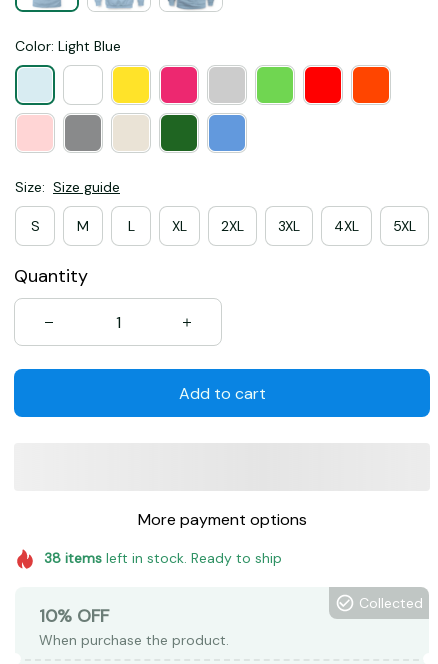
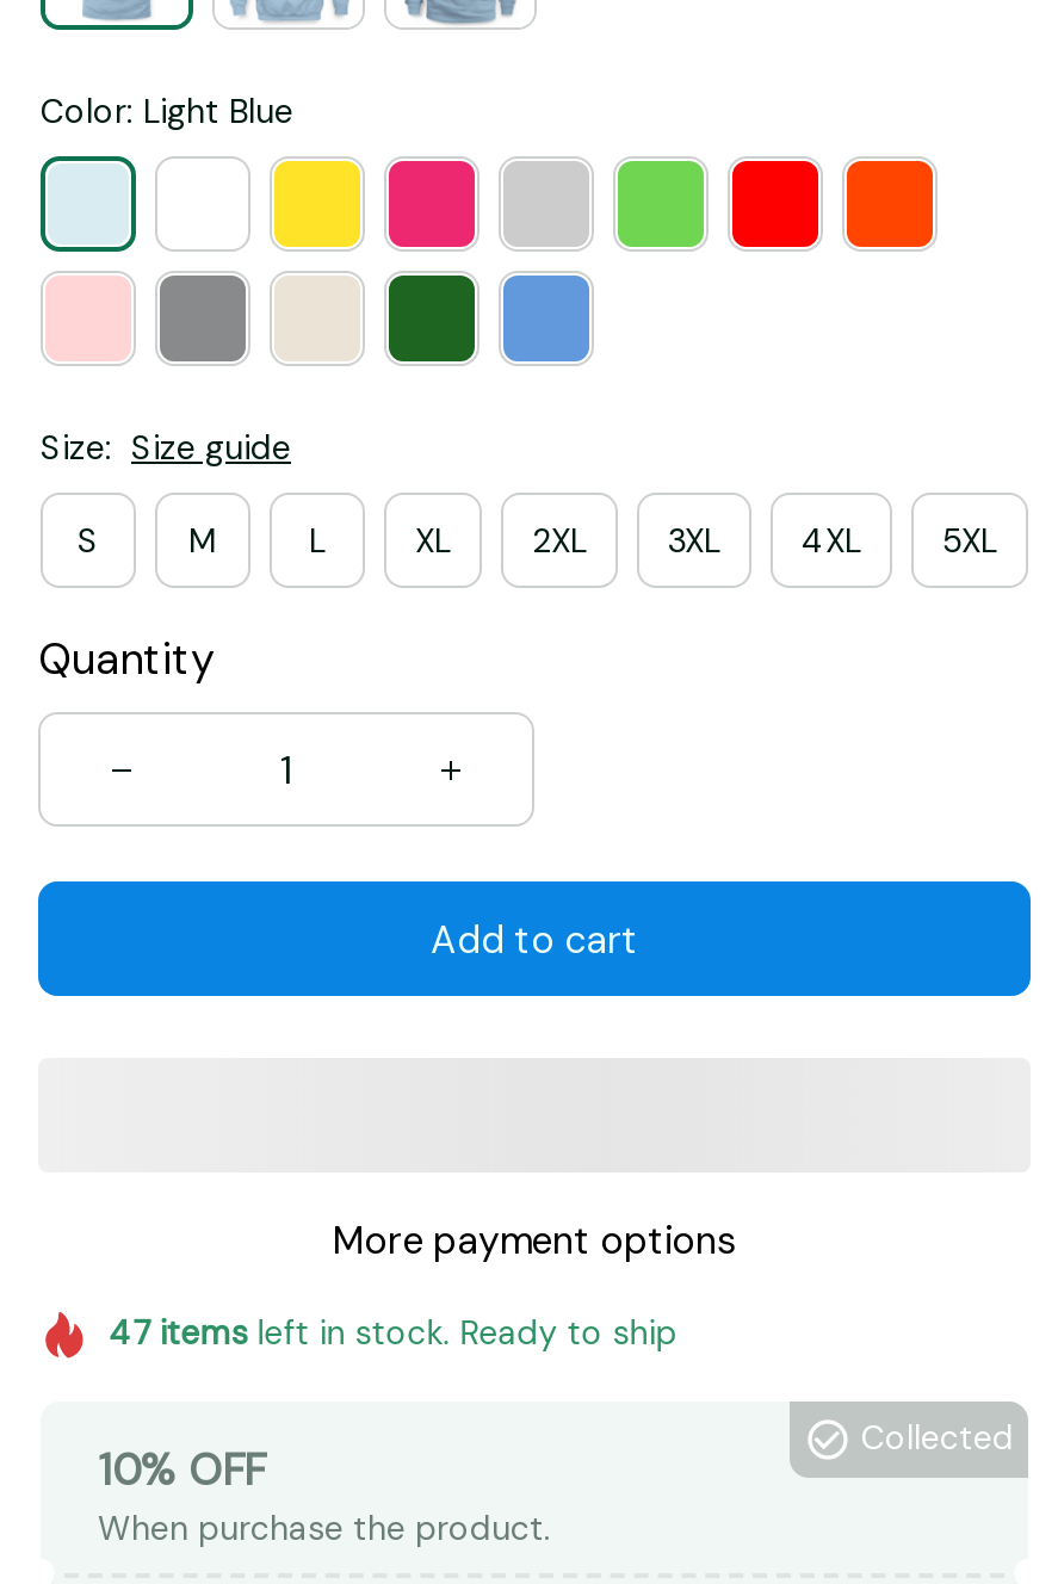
[44,549,282,567] 38 items left in stock. Ready to ship -> [109,1311,677,1354] 47 items left in stock. Ready to ship

